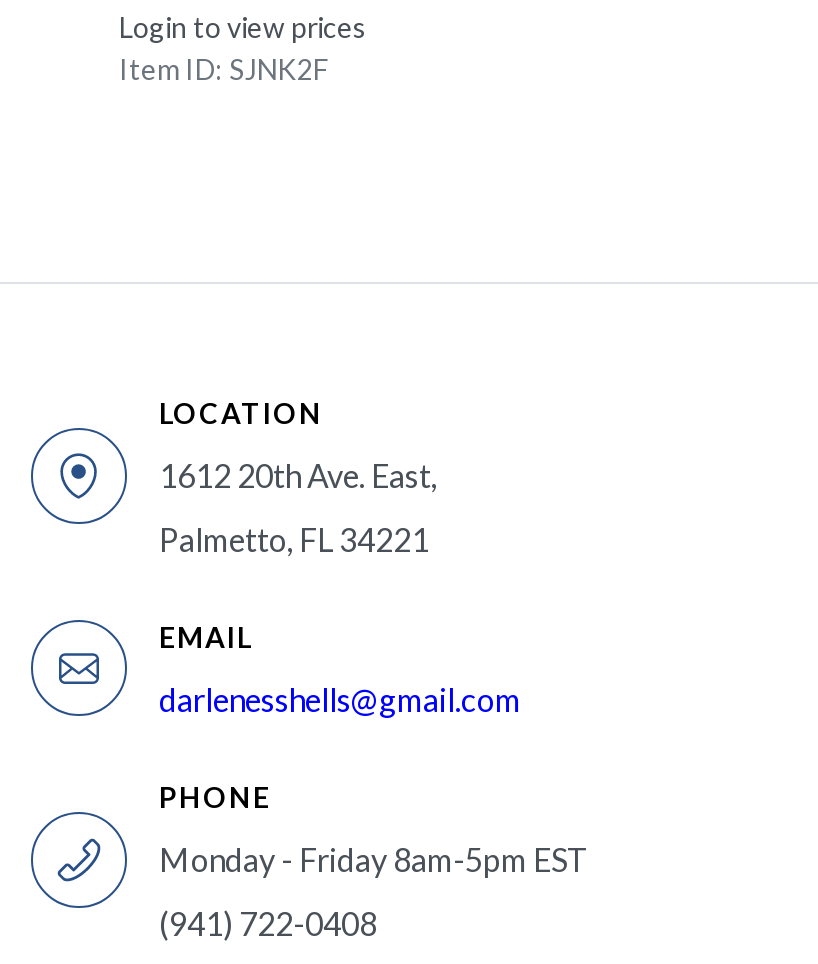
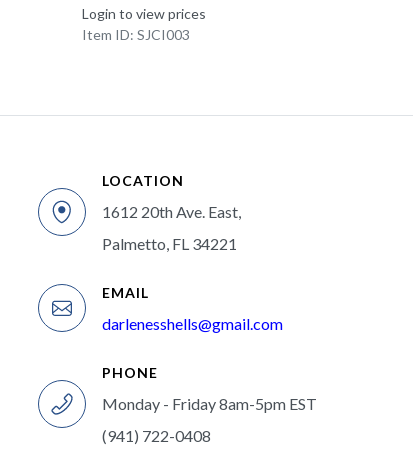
[119,52,327,86] Item ID: SJNK2F -> [82,26,190,43] Item ID: SJCI003

